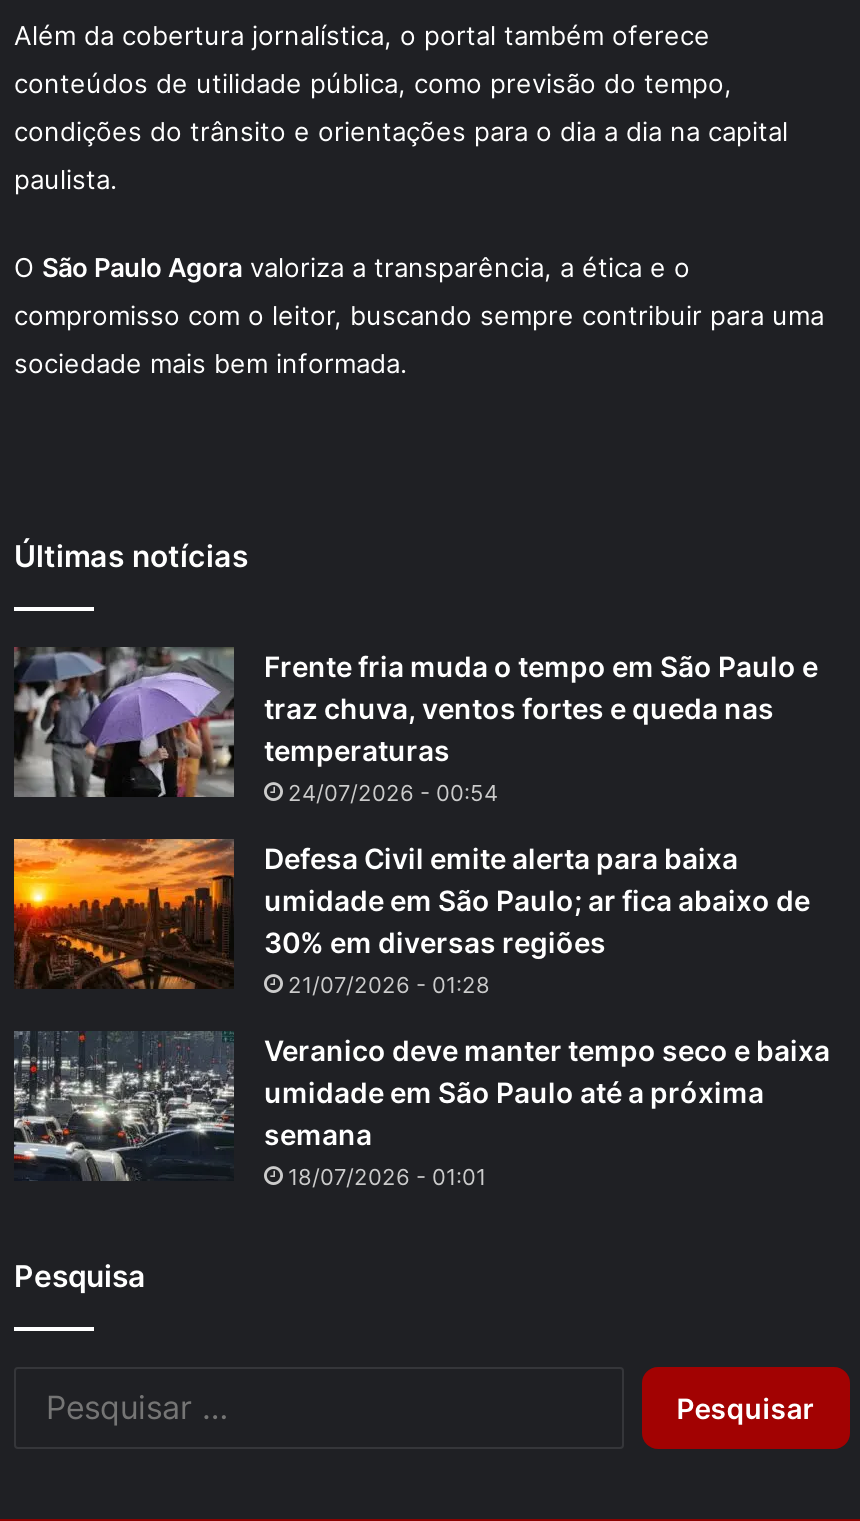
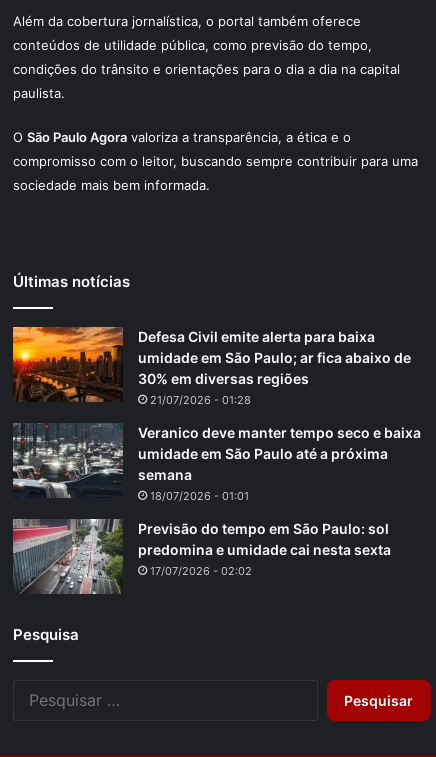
[12,645,818,808] [image] | Frente fria muda o tempo em São Paulo e | traz chuva, ventos fortes e queda nas | temperaturas | 24/07/2026 - 00:54 -> none
moved [10,835,830,1192] -> [11,325,421,503]: [image] | Defesa Civil emite alerta para baixa | umidade em São Paulo; ar fica abaixo de | ... | semana | 18/07/2026 - 01:01
none -> [12,518,391,595] [image] | Previsão do tempo em São Paulo: sol | predomina e umidade cai nesta sexta | 17/07/2026 - 02:02

